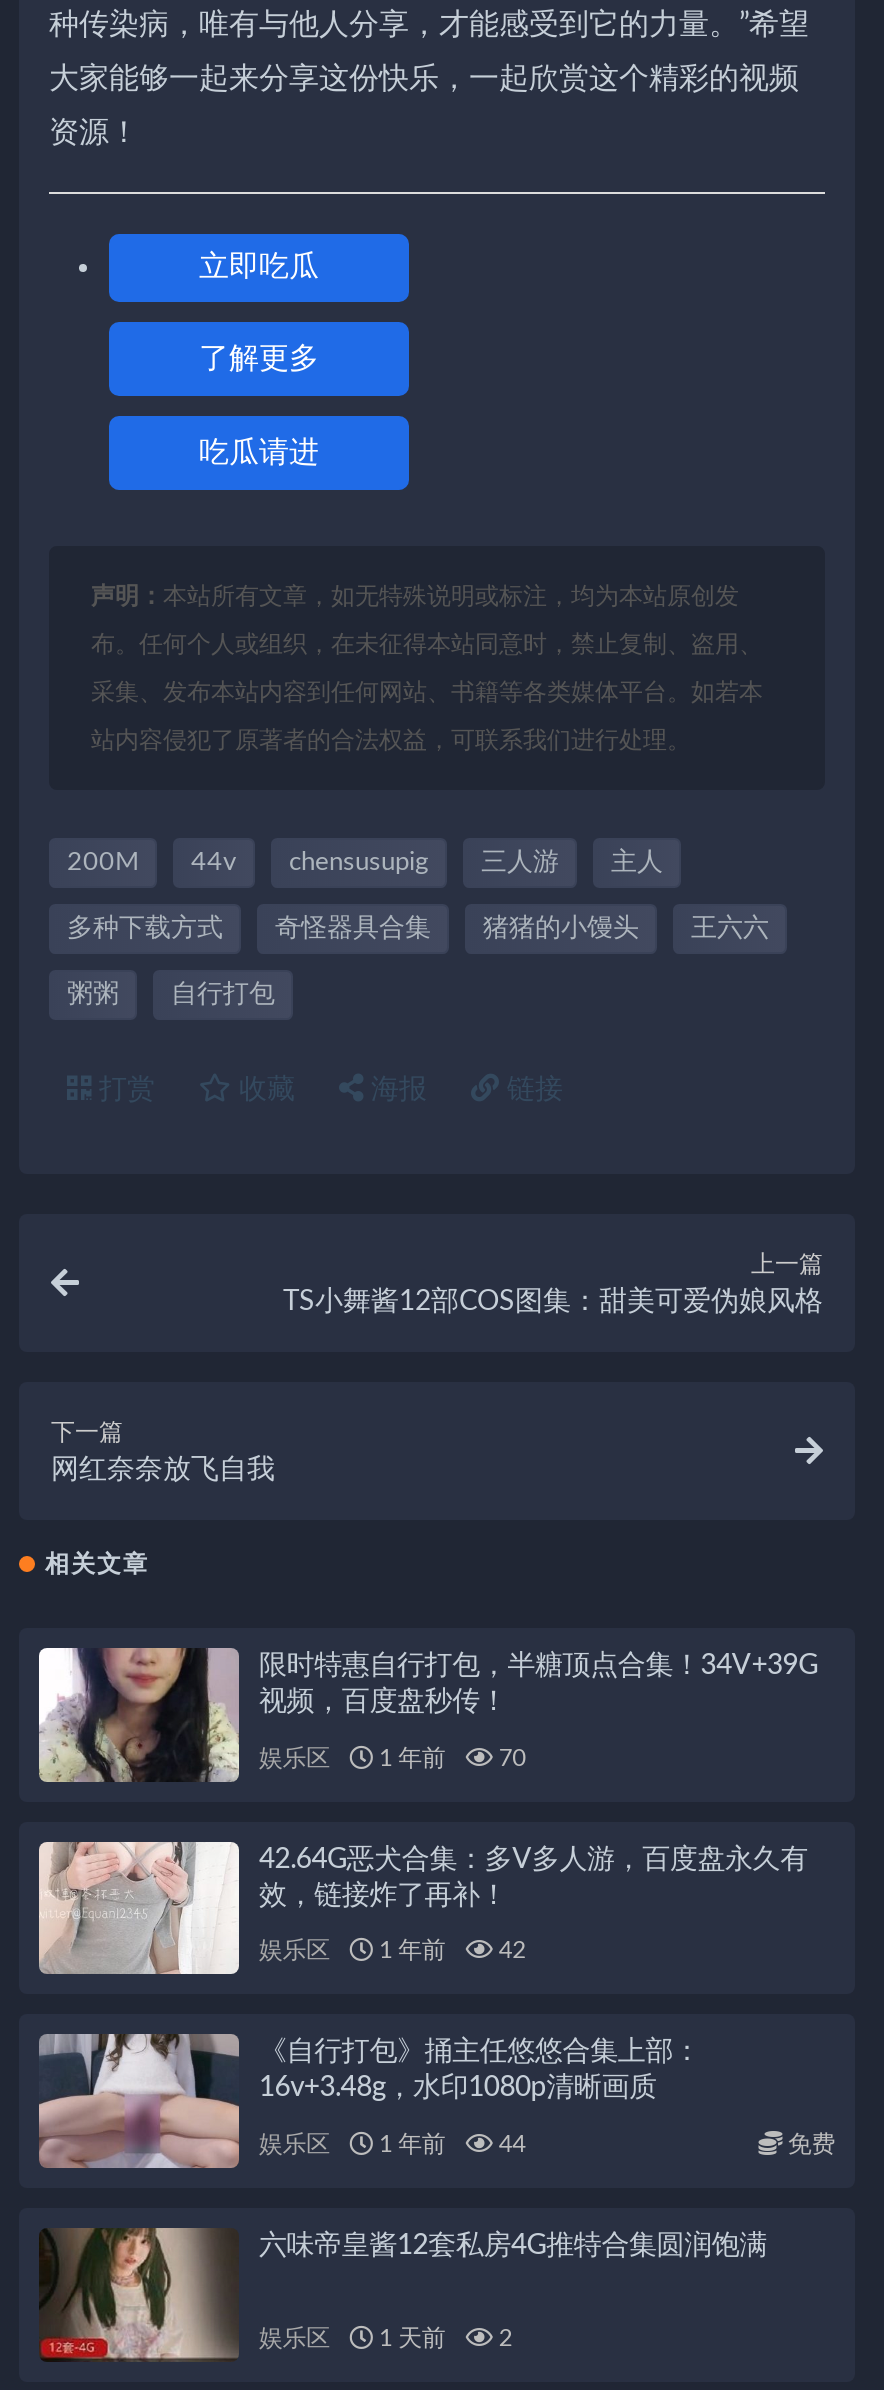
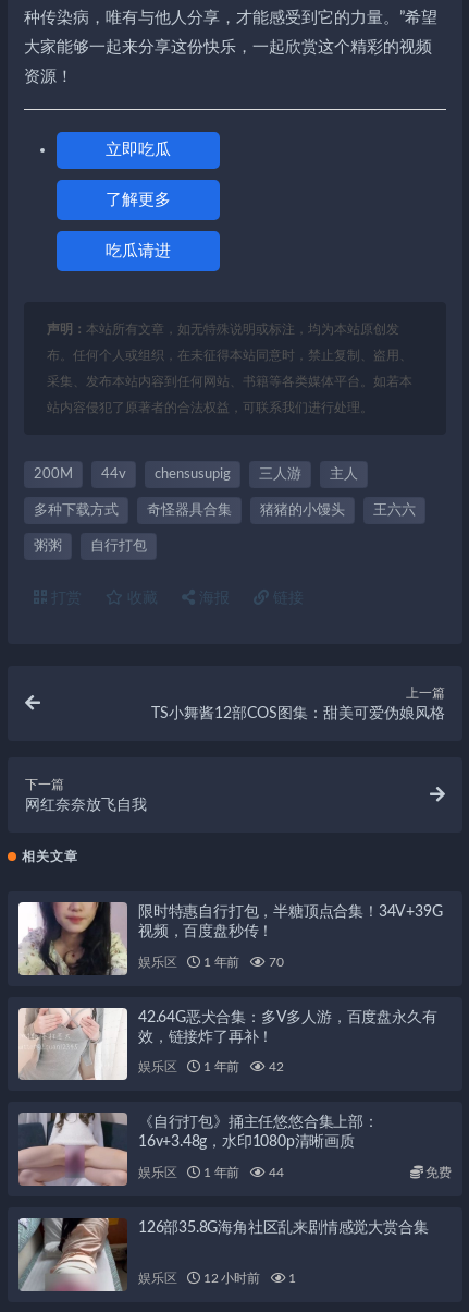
[37,2226,767,2362] [image] | 六味帝皇酱12套私房4G推特合集圆润饱满 -> [17,1217,428,1292] [image] | 126部35.8G海角社区乱来剧情感觉大赏合集
[373,2325,512,2349] 1 天前 | 2 -> [200,1271,296,1284] 12 小时前 | 1

